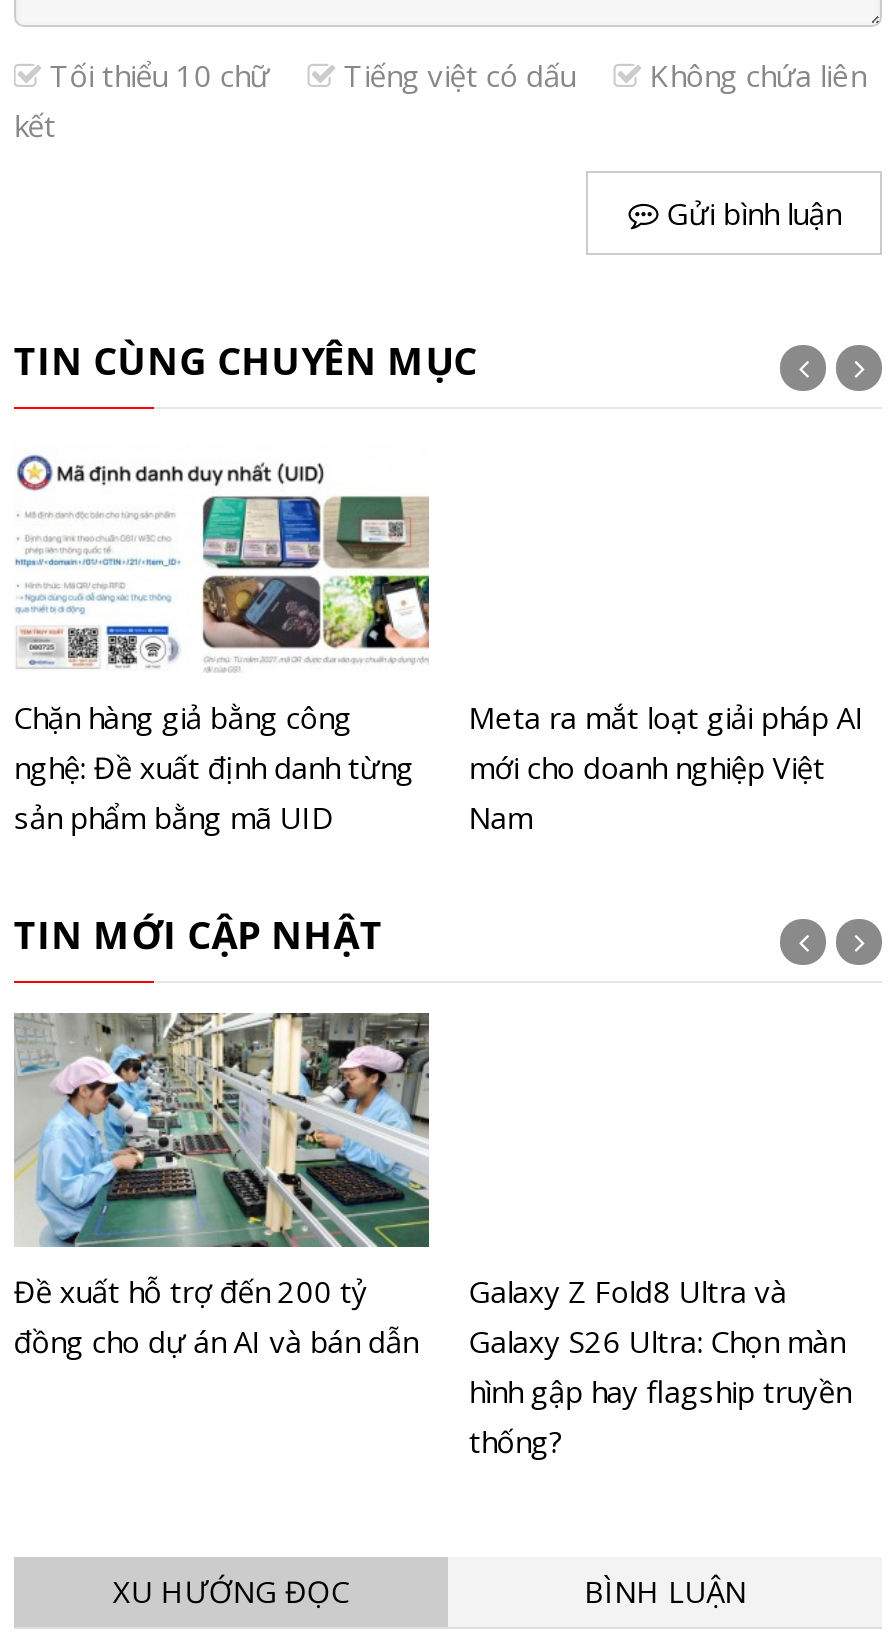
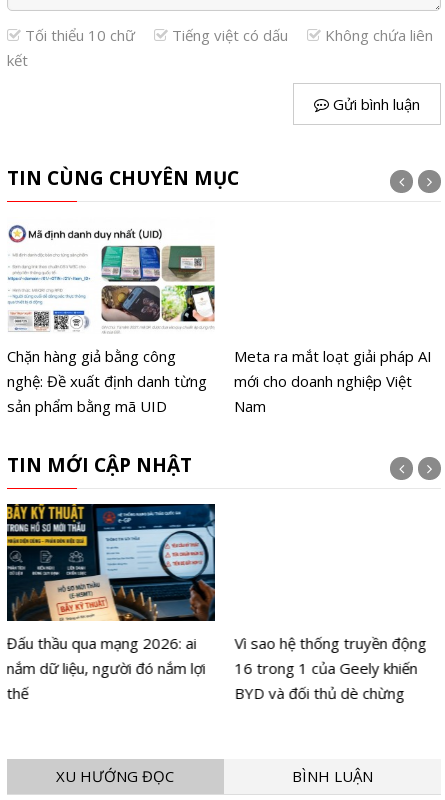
[12,1011,432,1361] [image] | Đề xuất hỗ trợ đến 200 tỷ | đồng cho dự án AI và bán dẫn -> [6,503,216,703] [image] | Đấu thầu qua mạng 2026: ai | nắm dữ liệu, người đó nắm lợi | thế
[468,1271,850,1461] Galaxy Z Fold8 Ultra và | Galaxy S26 Ultra: Chọn màn | hình gập hay flagship truyền | thống? -> [234,633,426,703] Vì sao hệ thống truyền động | 16 trong 1 của Geely khiến | BYD và đối thủ dè chừng

